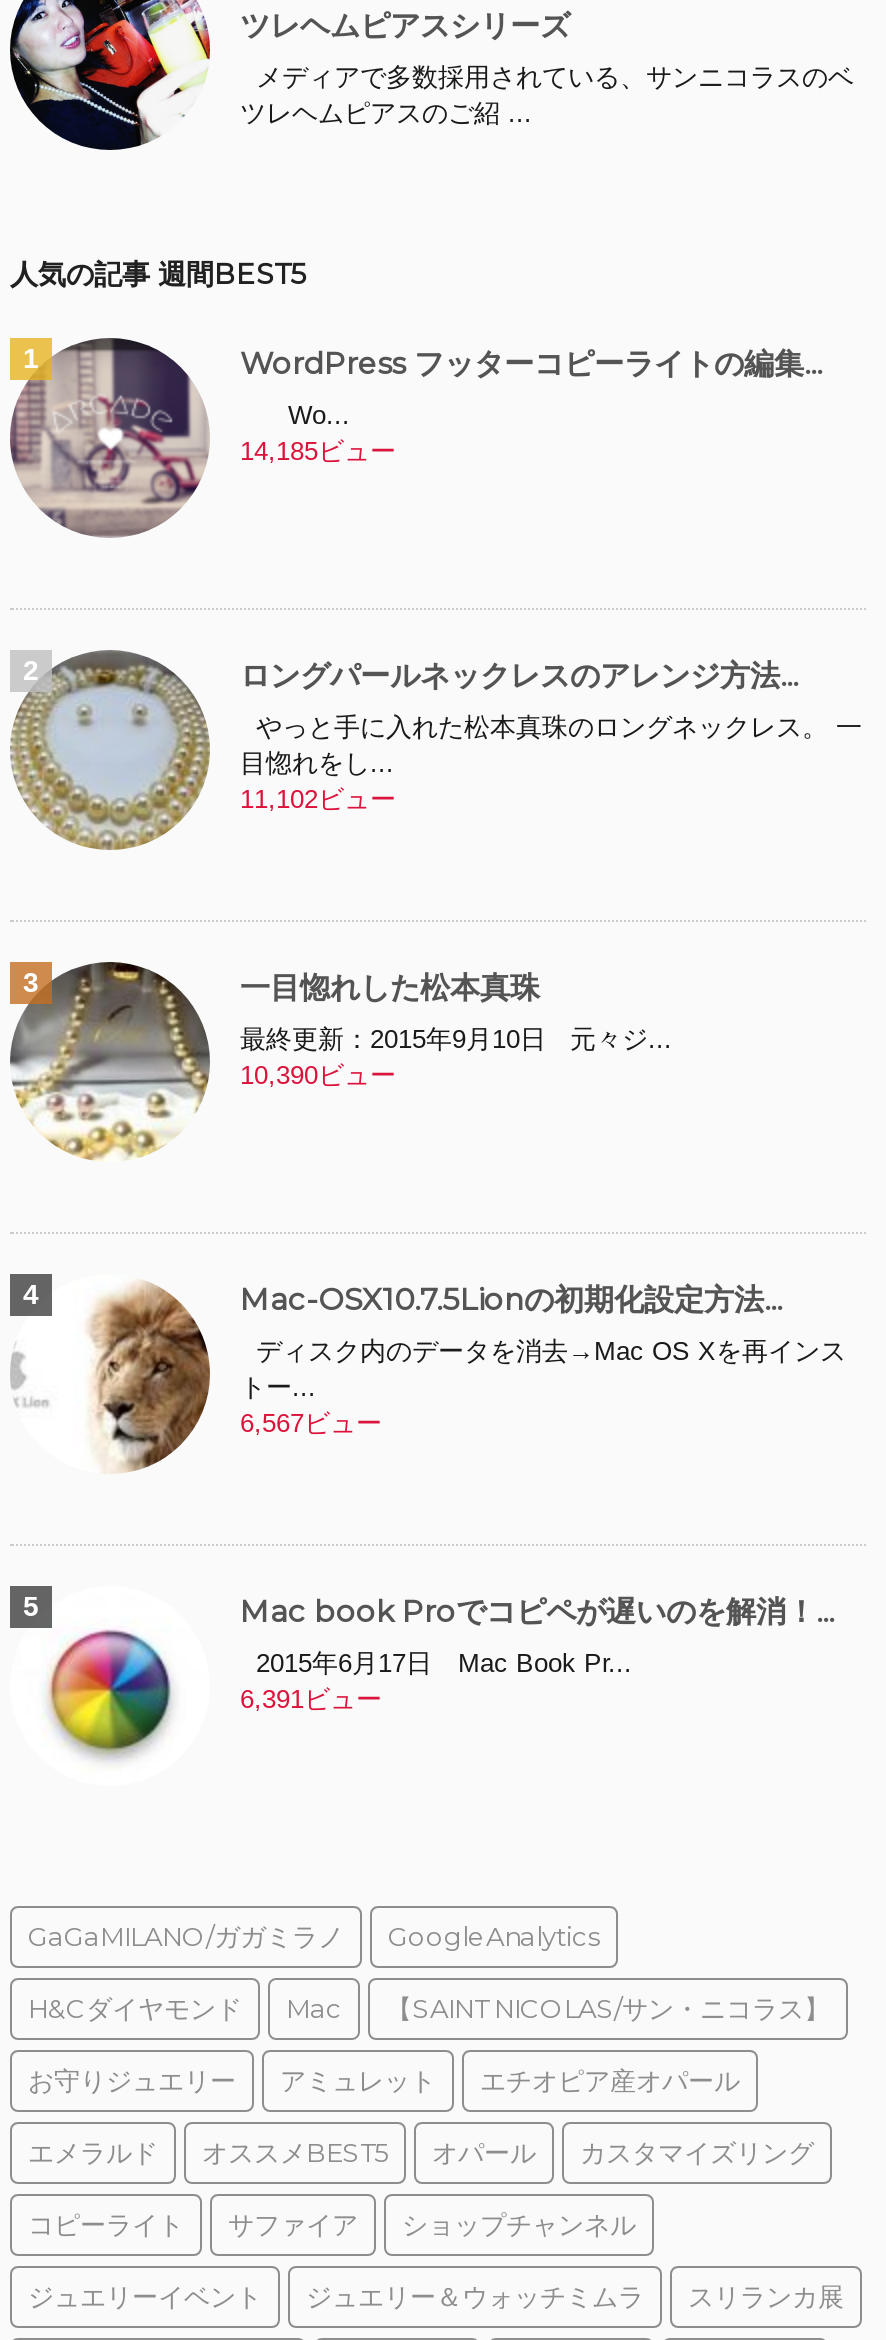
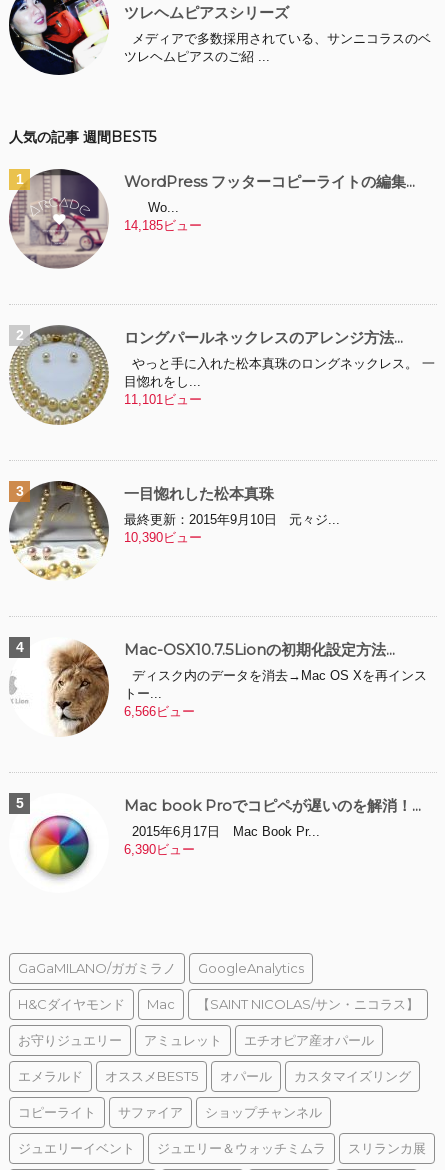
[240,784,396,814] 11,102ビュー -> [124,392,202,407] 11,101ビュー
[240,1408,382,1438] 6,567ビュー -> [124,704,195,719] 6,566ビュー
[240,1684,382,1714] 6,391ビュー -> [124,842,195,857] 6,390ビュー

